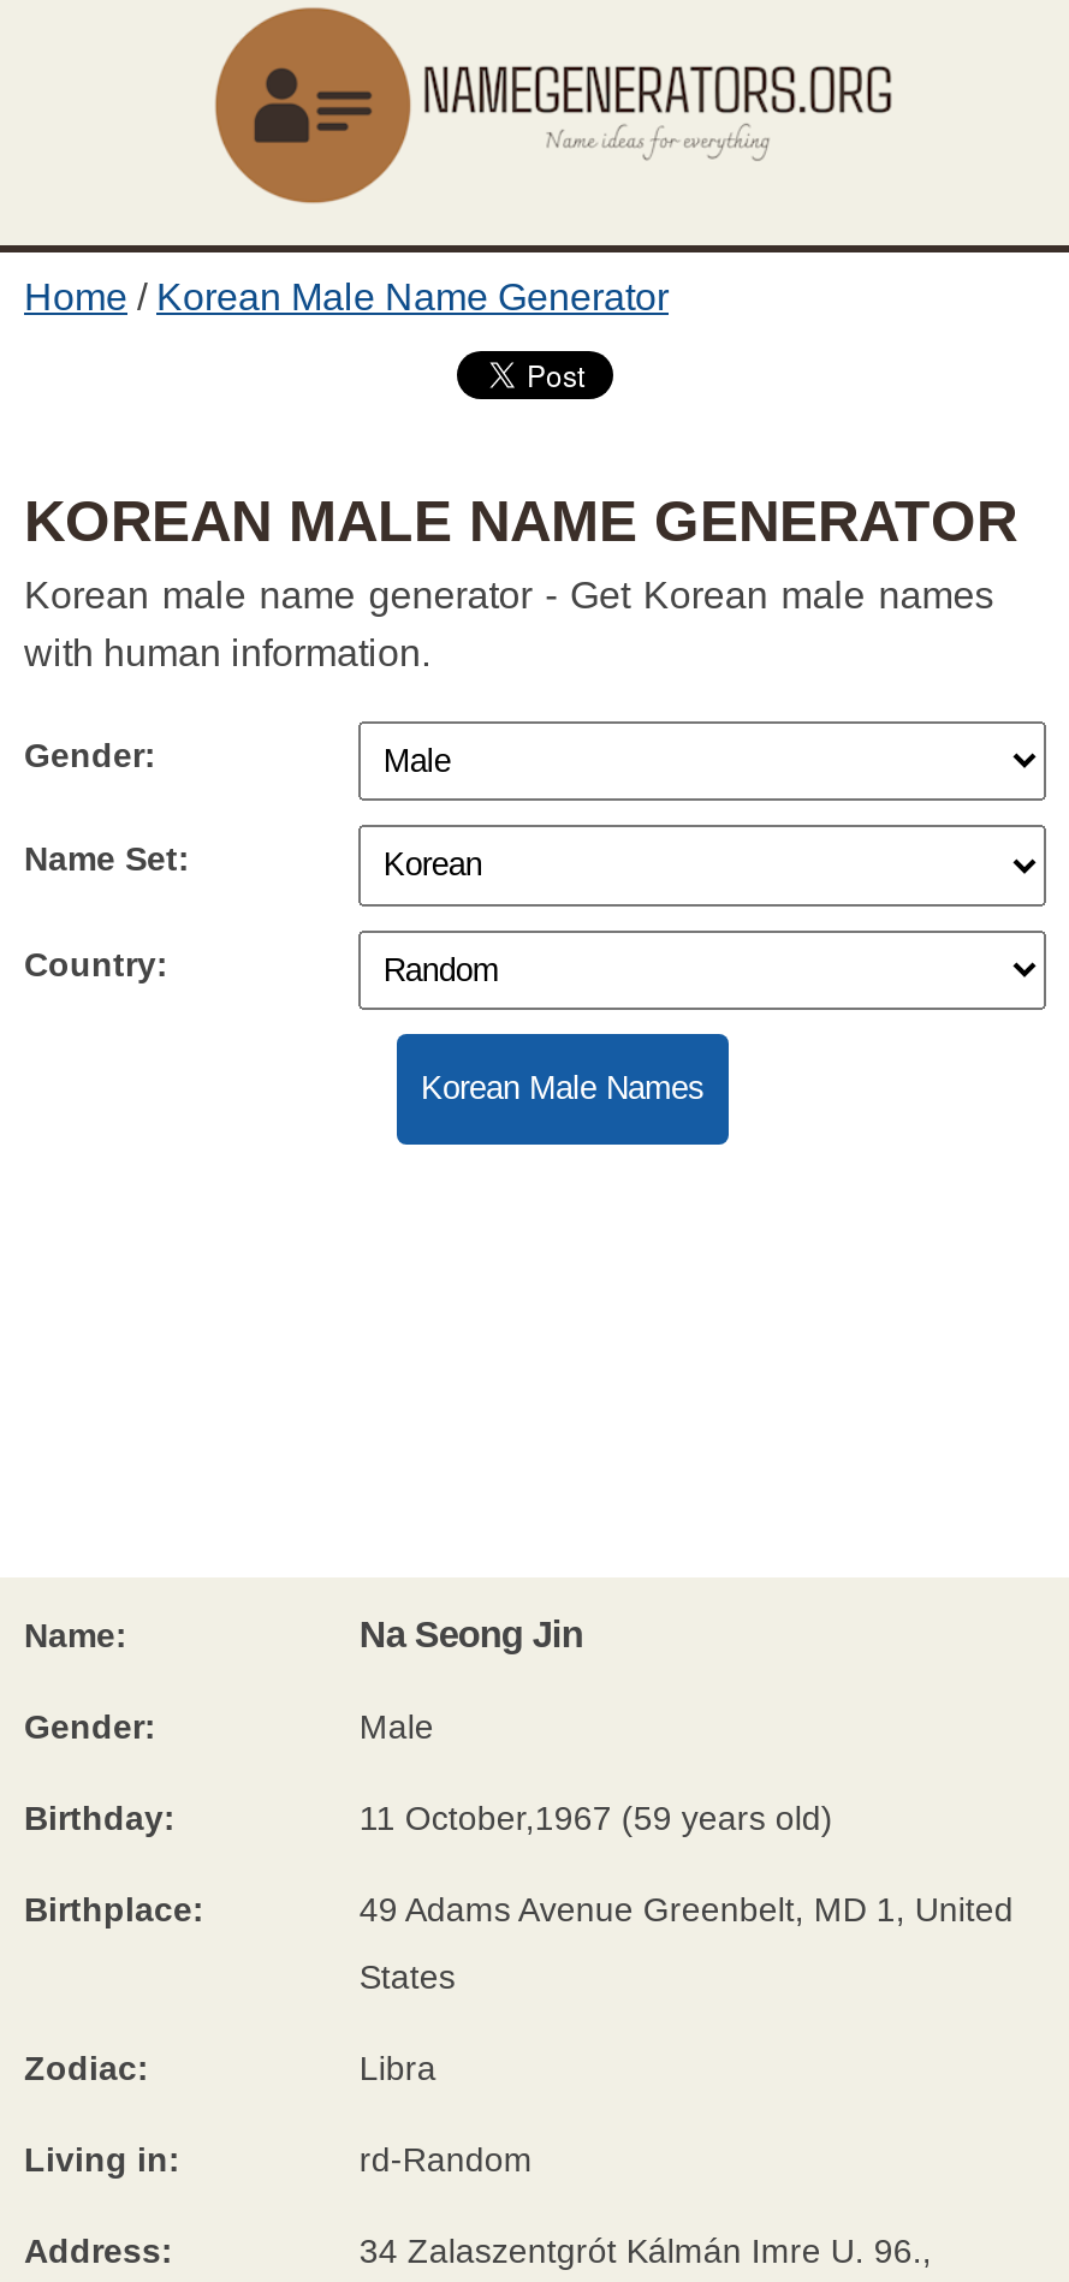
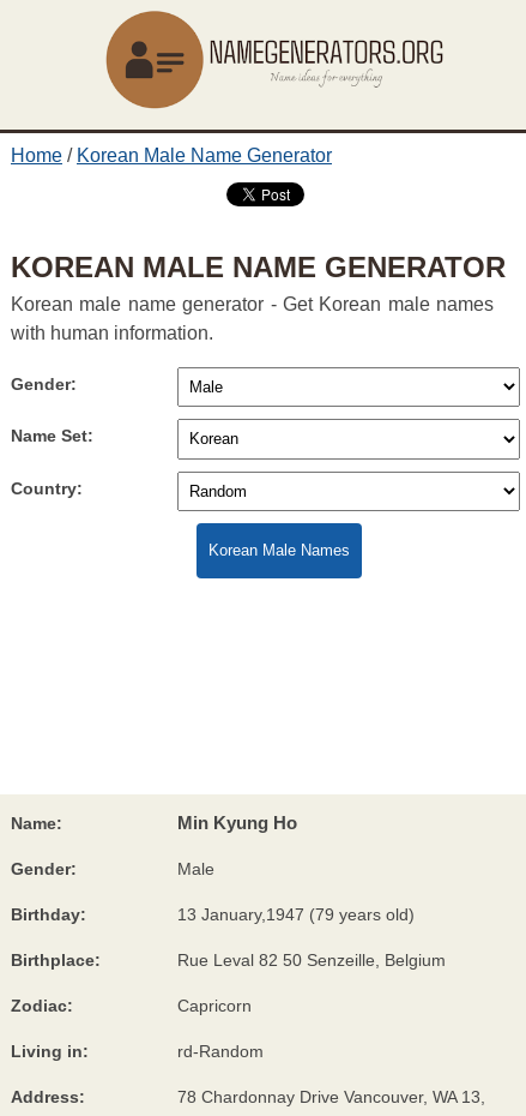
[359,1614,583,1654] Na Seong Jin -> [178,812,298,833] Min Kyung Ho
[359,1799,833,1837] 11 October,1967 (59 years old) -> [178,905,415,924] 13 January,1947 (79 years old)
[359,1890,1013,1996] 49 Adams Avenue Greenbelt, MD 1, United | States -> [178,950,446,970] Rue Leval 82 50 Senzeille, Belgium
[359,2049,436,2087] Libra -> [178,996,252,1015] Capricorn
[359,2232,932,2270] 34 Zalaszentgrót Kálmán Imre U. 96., -> [178,1087,486,1106] 78 Chardonnay Drive Vancouver, WA 13,

